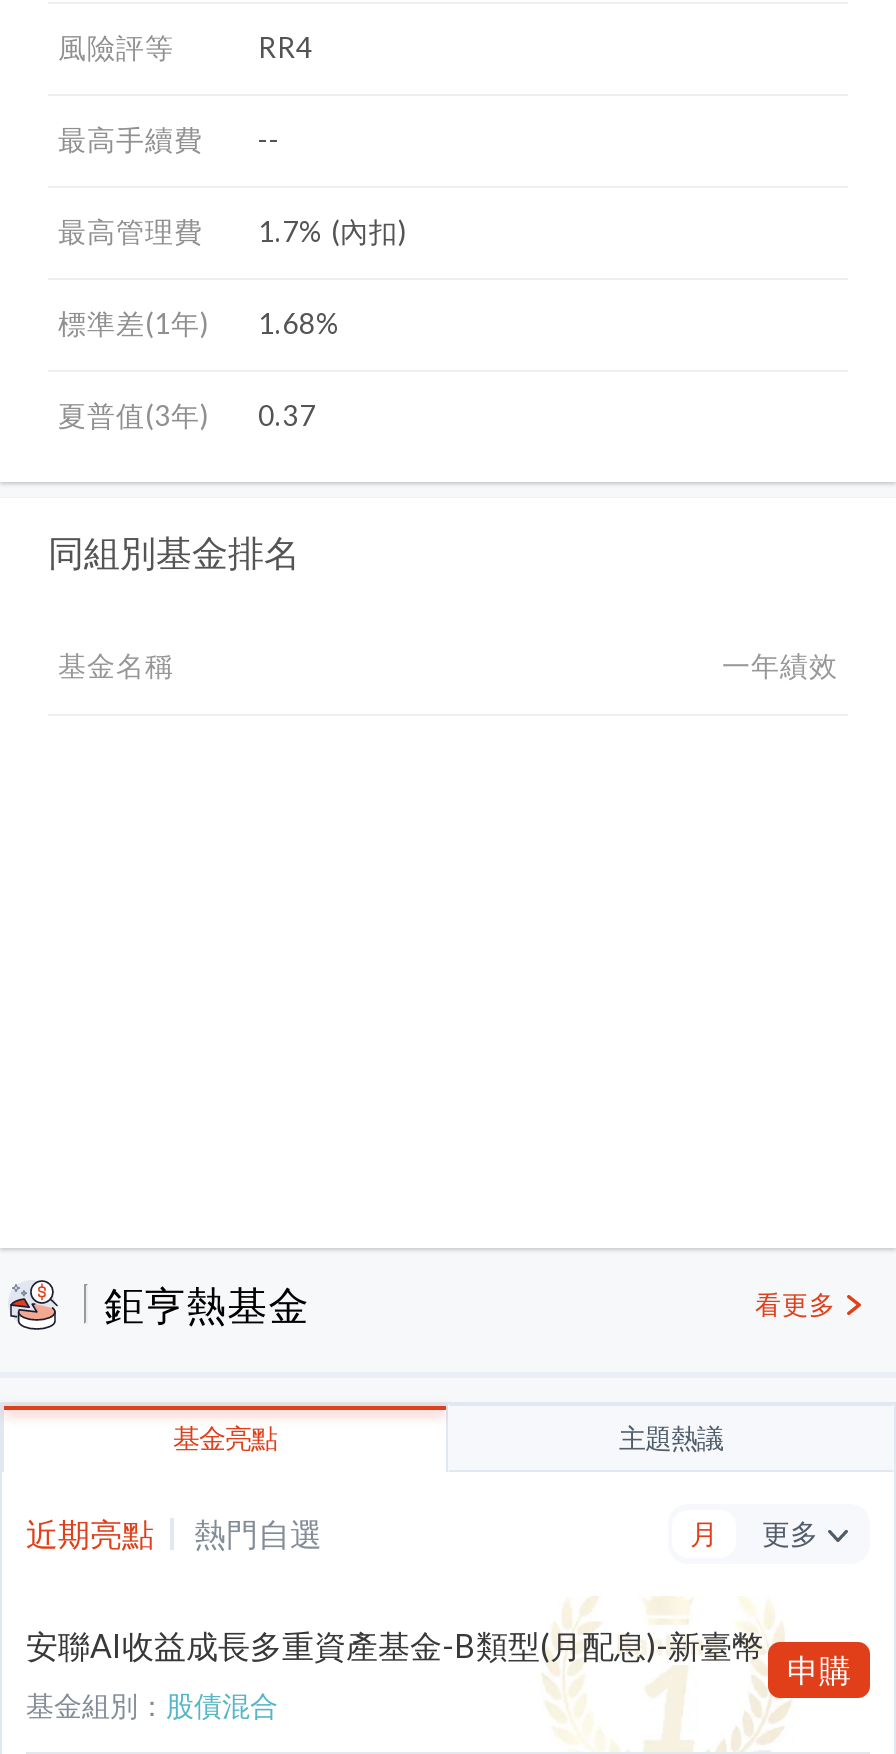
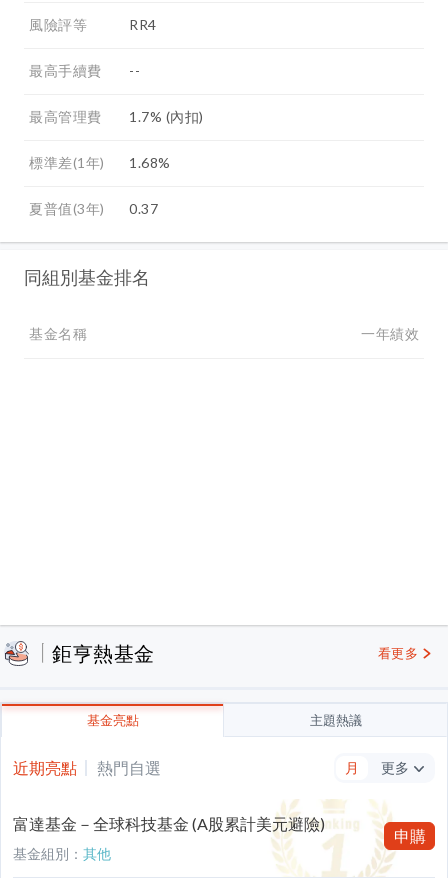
[26,1626,764,1664] 安聯AI收益成長多重資產基金-B類型(月配息)-新臺幣 -> [13,814,325,833] 富達基金－全球科技基金 (A股累計美元避險)
[26,1688,278,1722] 基金組別：股債混合 -> [13,845,111,862] 基金組別：其他

